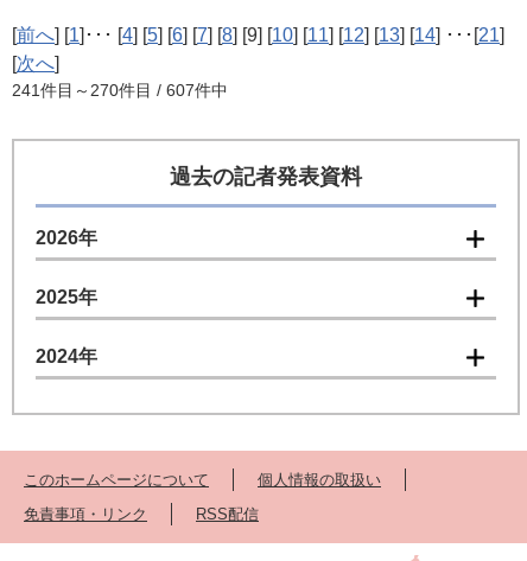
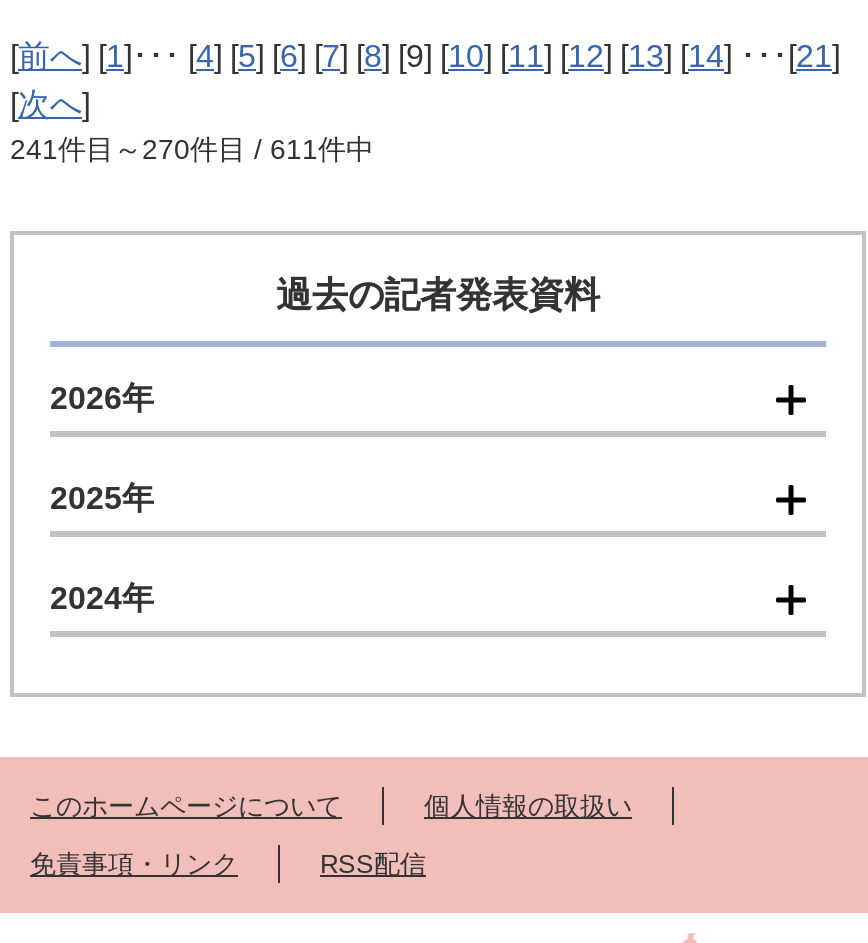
[12,81,228,100] 241件目～270件目 / 607件中 -> [10,133,374,165] 241件目～270件目 / 611件中

